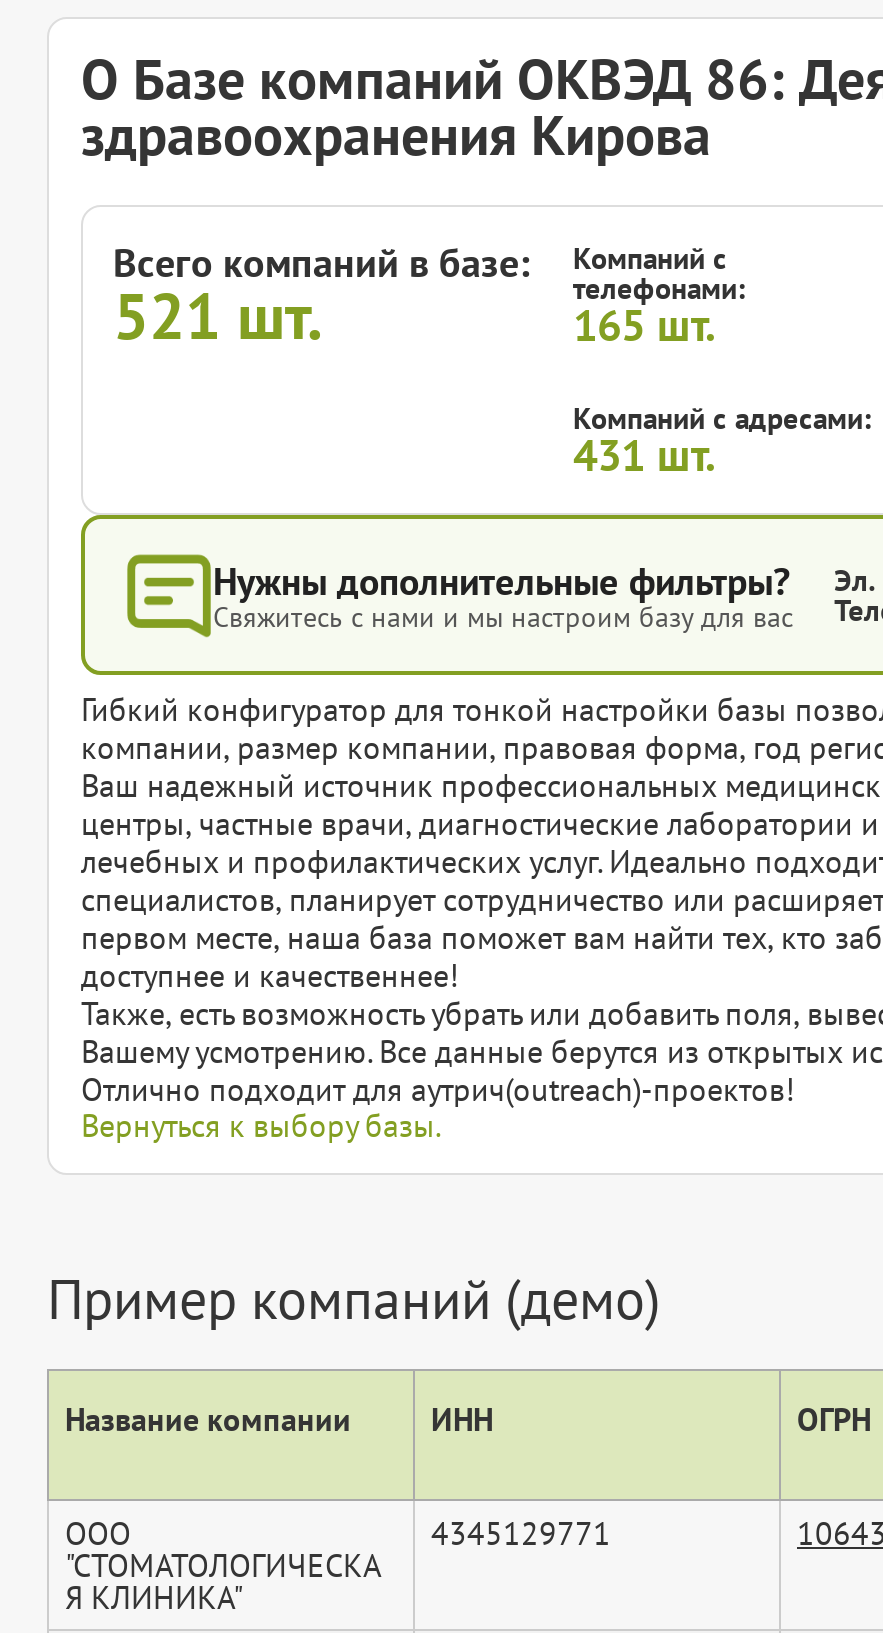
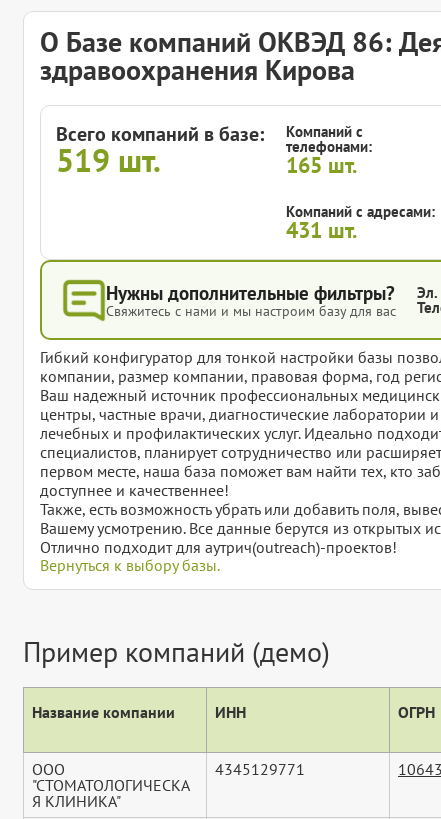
[113,273,323,357] 521шт. -> [56,139,161,181] 519шт.

